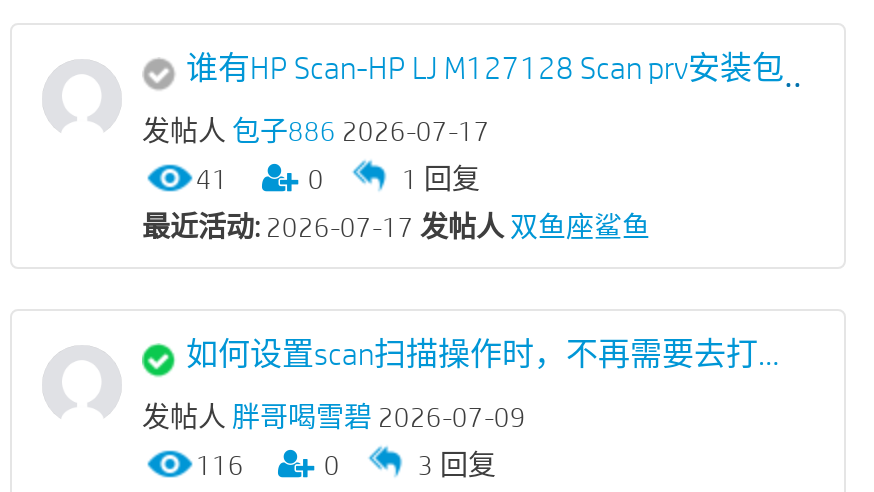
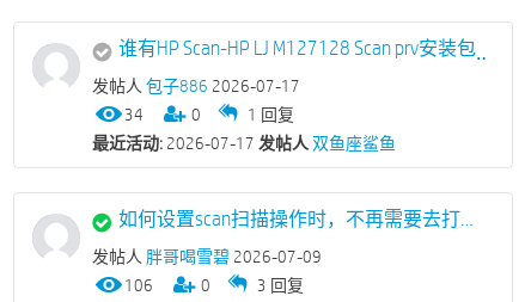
[196,161,228,197] 41 -> [124,104,144,125] 34
[196,447,244,483] 116 -> [124,275,153,296] 106

